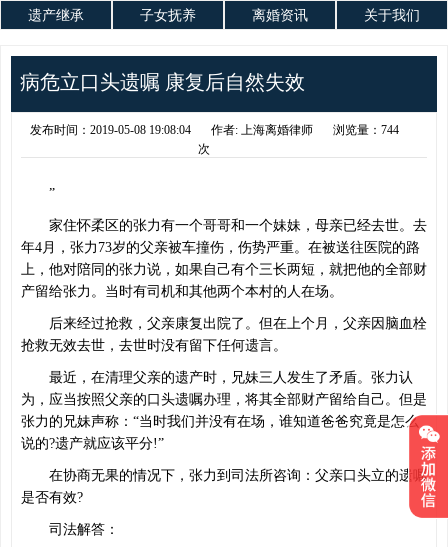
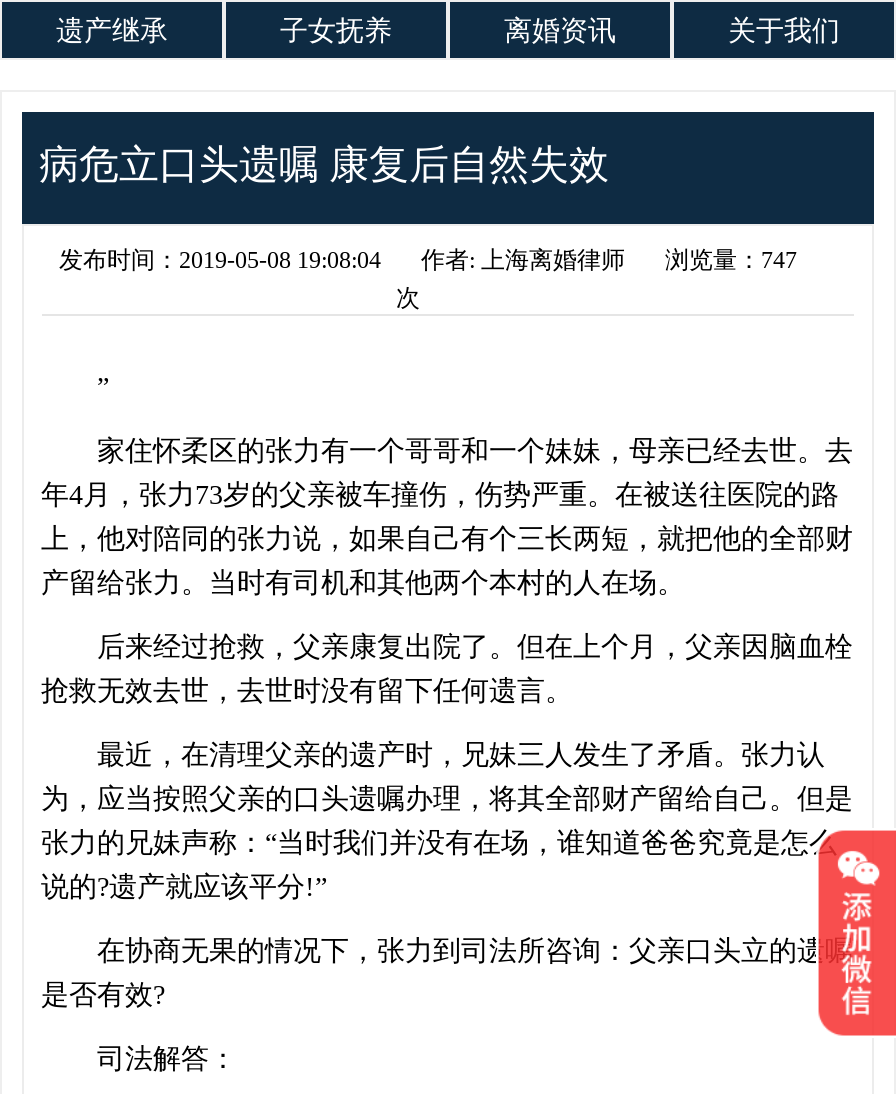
[29,123,398,137] 发布时间：2019-05-08 19:08:04 作者: 上海离婚律师 浏览量：744 -> [59,247,797,275] 发布时间：2019-05-08 19:08:04 作者: 上海离婚律师 浏览量：747

